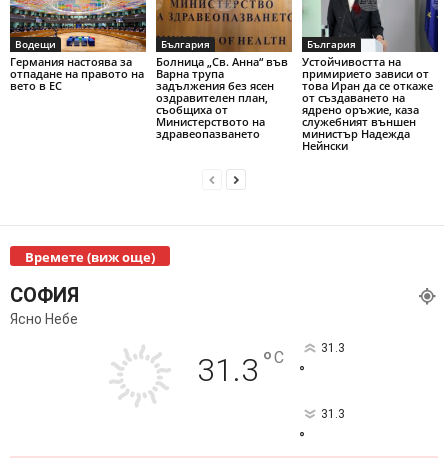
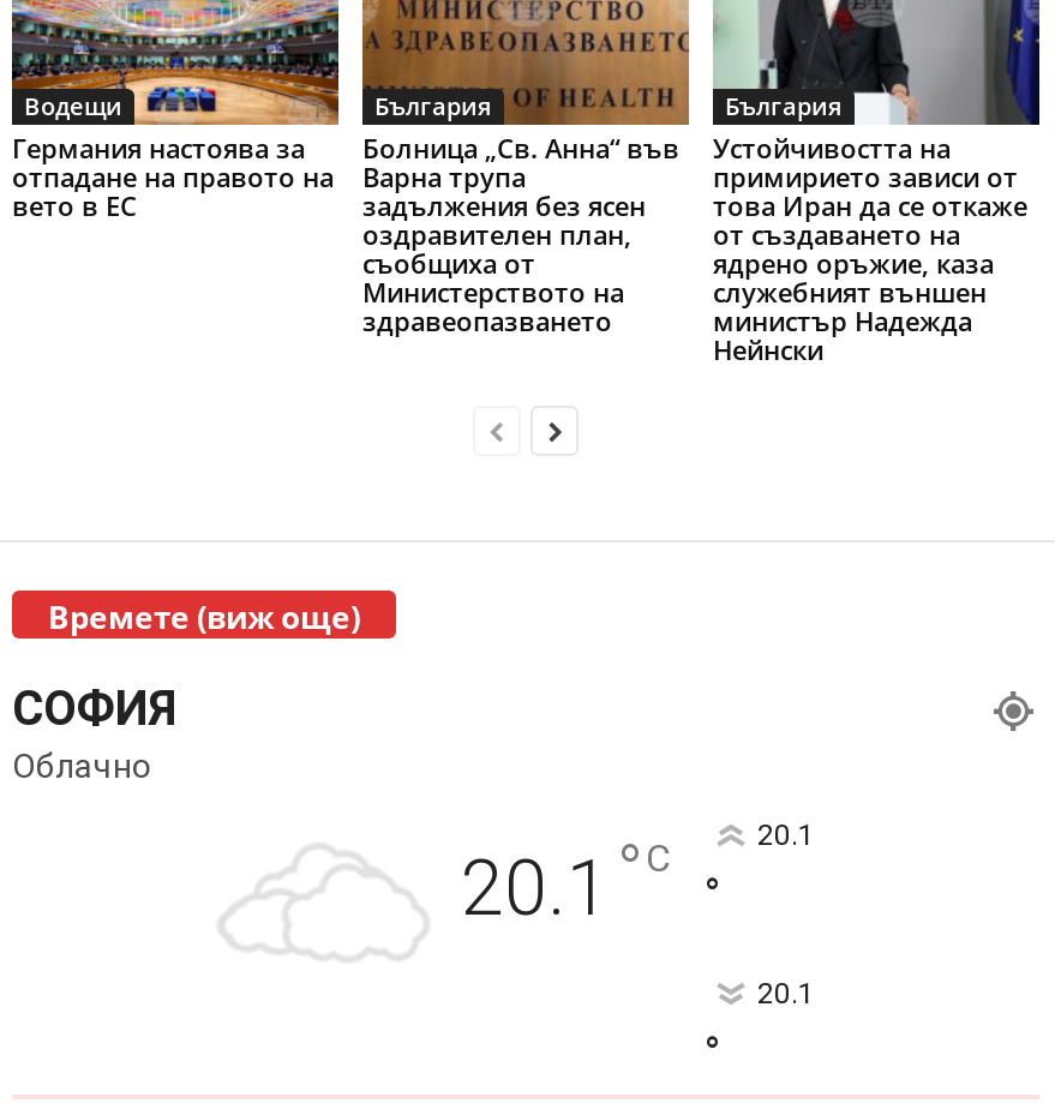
[10,311,344,389] Ясно Небе | 31.3 ° C | 31.3 -> [12,747,815,934] Облачно | 20.1 ° C | 20.1
[320,407,344,421] 31.3 -> [757,977,815,1011] 20.1

